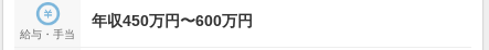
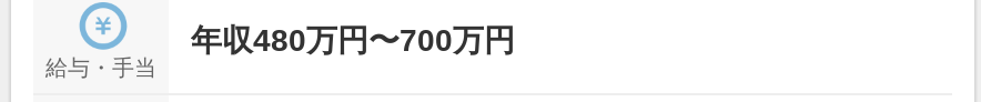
[92,12,253,29] 年収450万円〜600万円 -> [191,22,515,58] 年収480万円〜700万円

